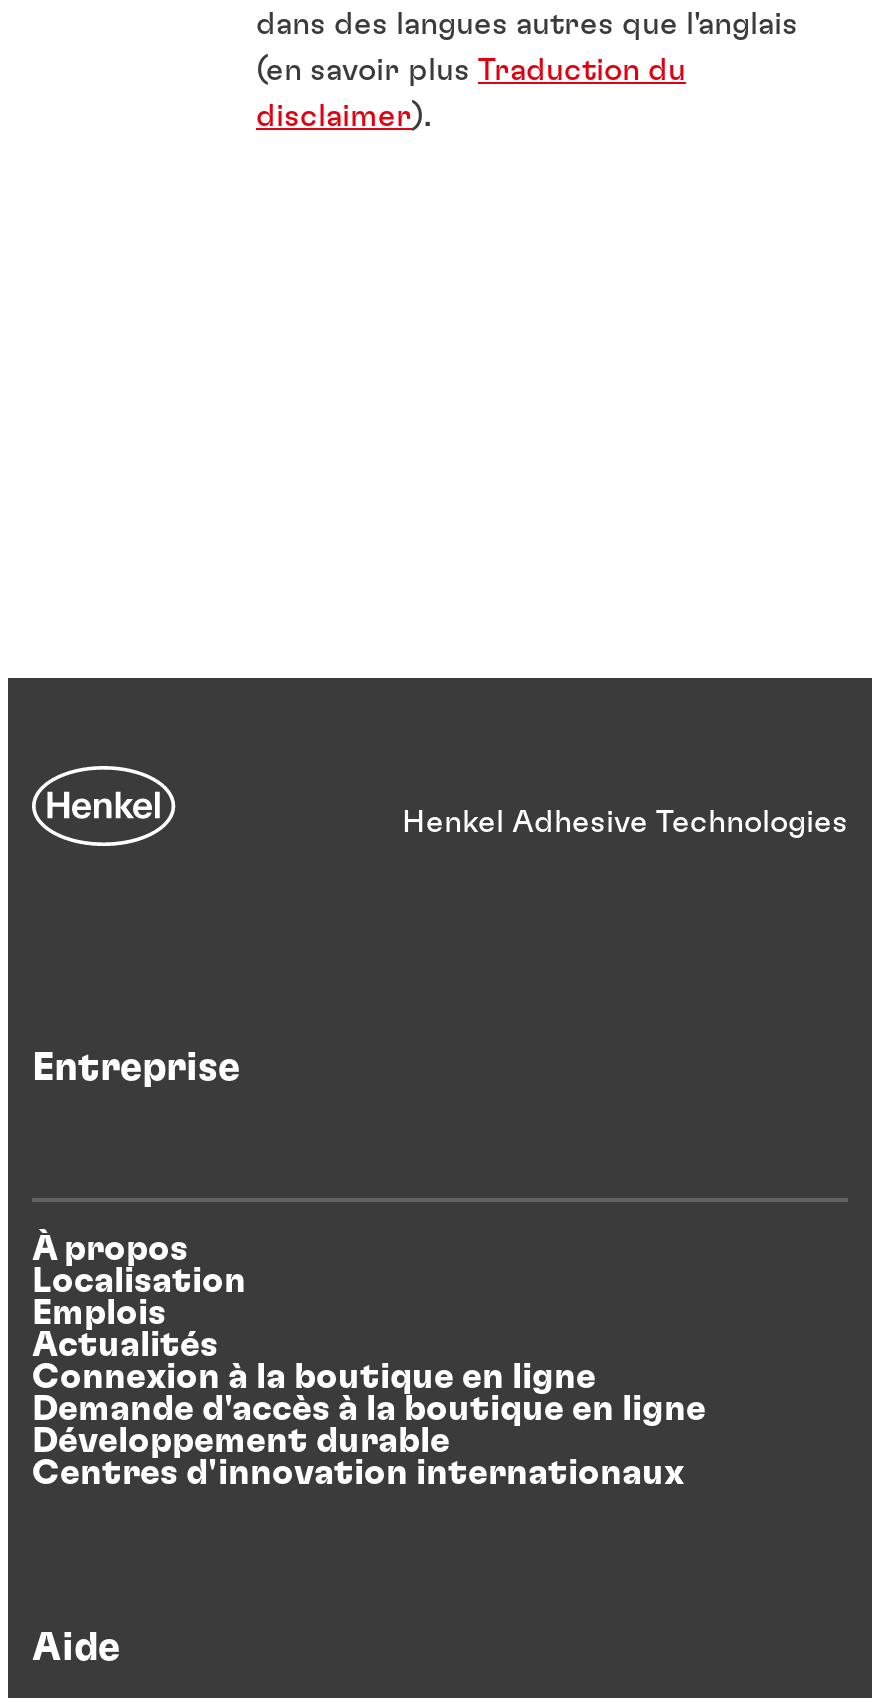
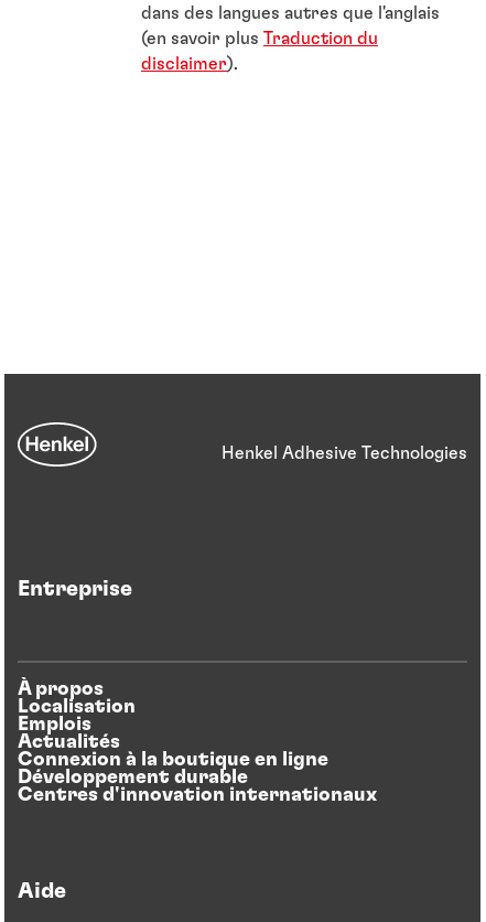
[32,1391,706,1427] Demande d'accès à la boutique en ligne -> none

